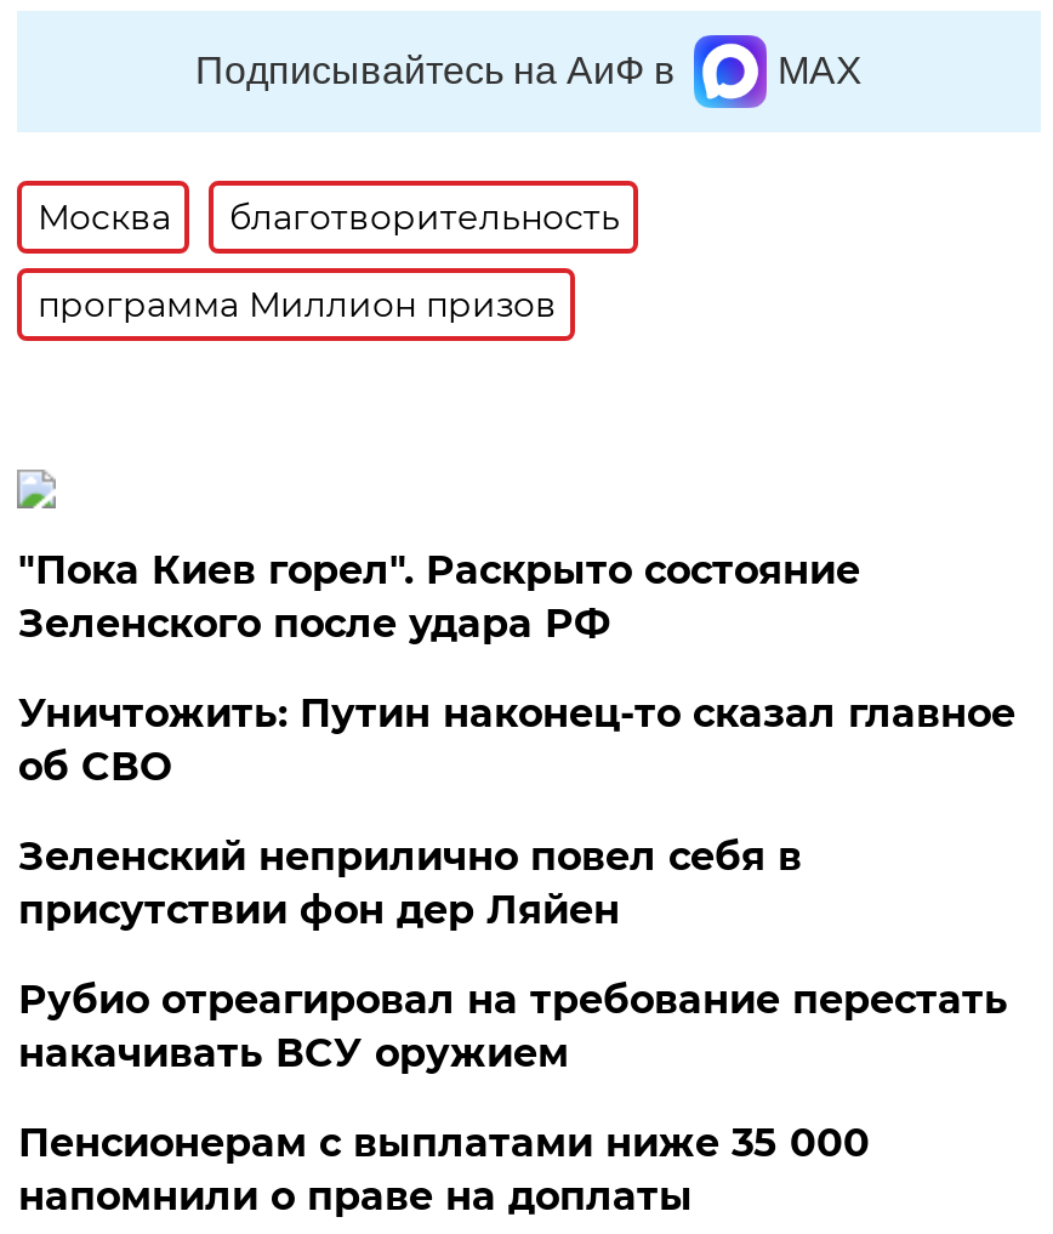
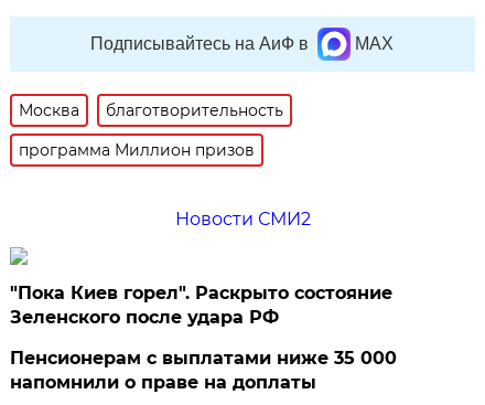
none -> [175,209,311,230] Новости СМИ2
moved [18,547,860,647] -> [10,283,393,328]: "Пока Киев горел". Раскрыто состояние | Зеленского после удара РФ
[18,690,1015,1076] Уничтожить: Путин наконец-то сказал главное | об СВО | Зеленский неприлично повел cебя в | присутствии фон дер Ляйен | Рубио отреагировал на требование перестать | накачивать ВСУ оружием -> none

